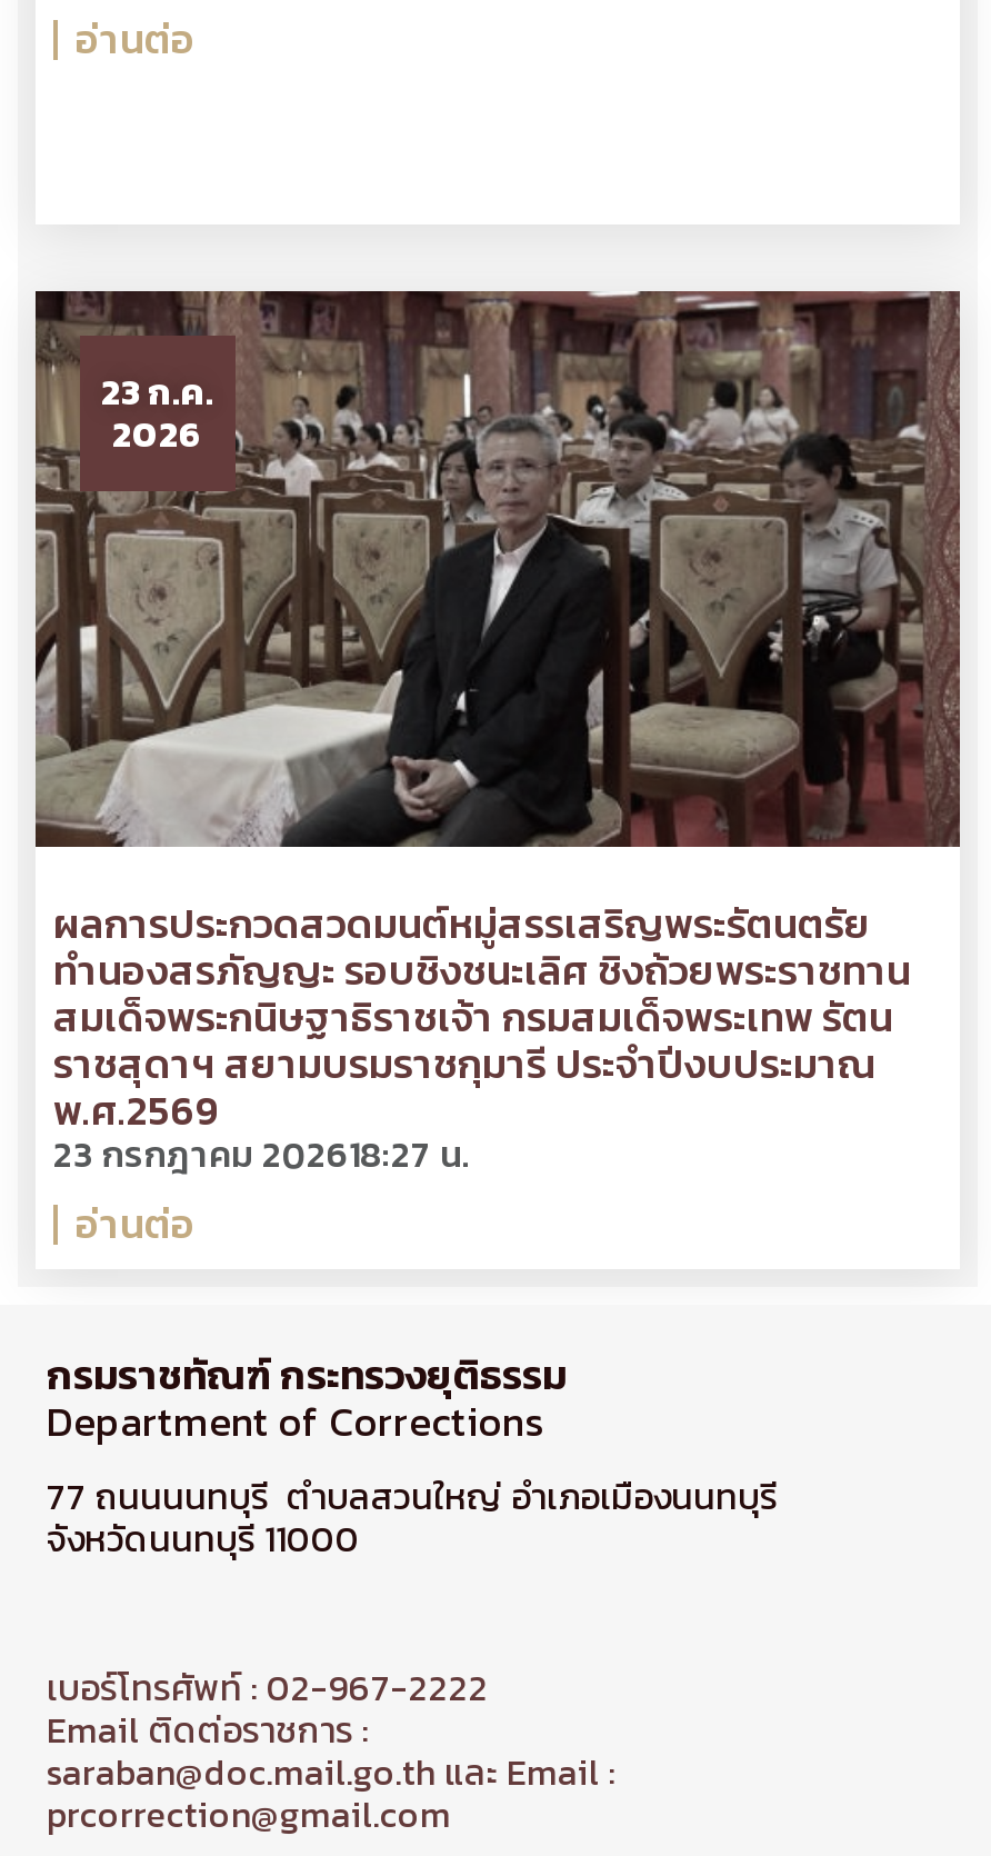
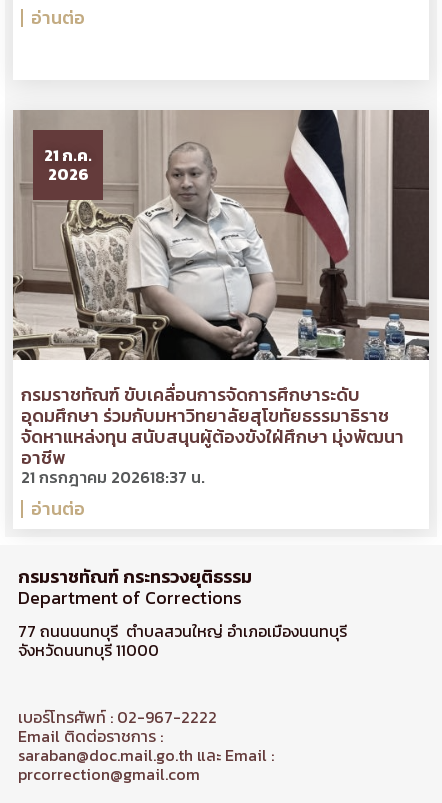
[36,289,960,849] [image] | 23 ก.ค. -> [14,109,429,360] [image] | 21 ก.ค.
[53,894,911,1180] ผลการประกวดสวดมนต์หมู่สรรเสริญพระรัตนตรัย | ทำนองสรภัญญะ รอบชิงชนะเลิศ ชิงถ้วยพระราชทาน | สมเด็จพระกนิษฐาธิราชเจ้า กรมสมเด็จพระเทพ รัตน | ราชสุดาฯ สยามบรมราชกุมารี ประจำปีงบประมาณ | พ.ศ.2569 | 23 กรกฎาคม 202618:27 น. -> [21,381,404,489] กรมราชทัณฑ์ ขับเคลื่อนการจัดการศึกษาระดับ | อุดมศึกษา ร่วมกับมหาวิทยาลัยสุโขทัยธรรมาธิราช | จัดหาแหล่งทุน สนับสนุนผู้ต้องขังใฝ่ศึกษา มุ่งพัฒนา | อาชีพ | 21 กรกฎาคม 202618:37 น.

